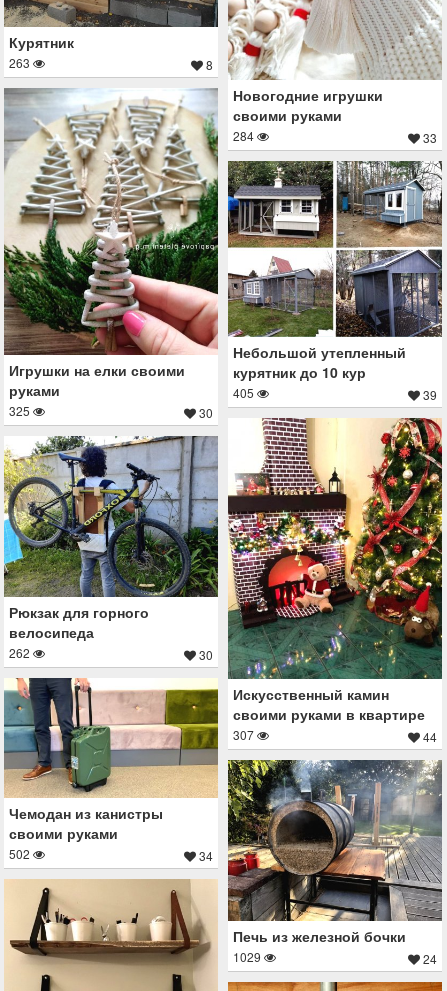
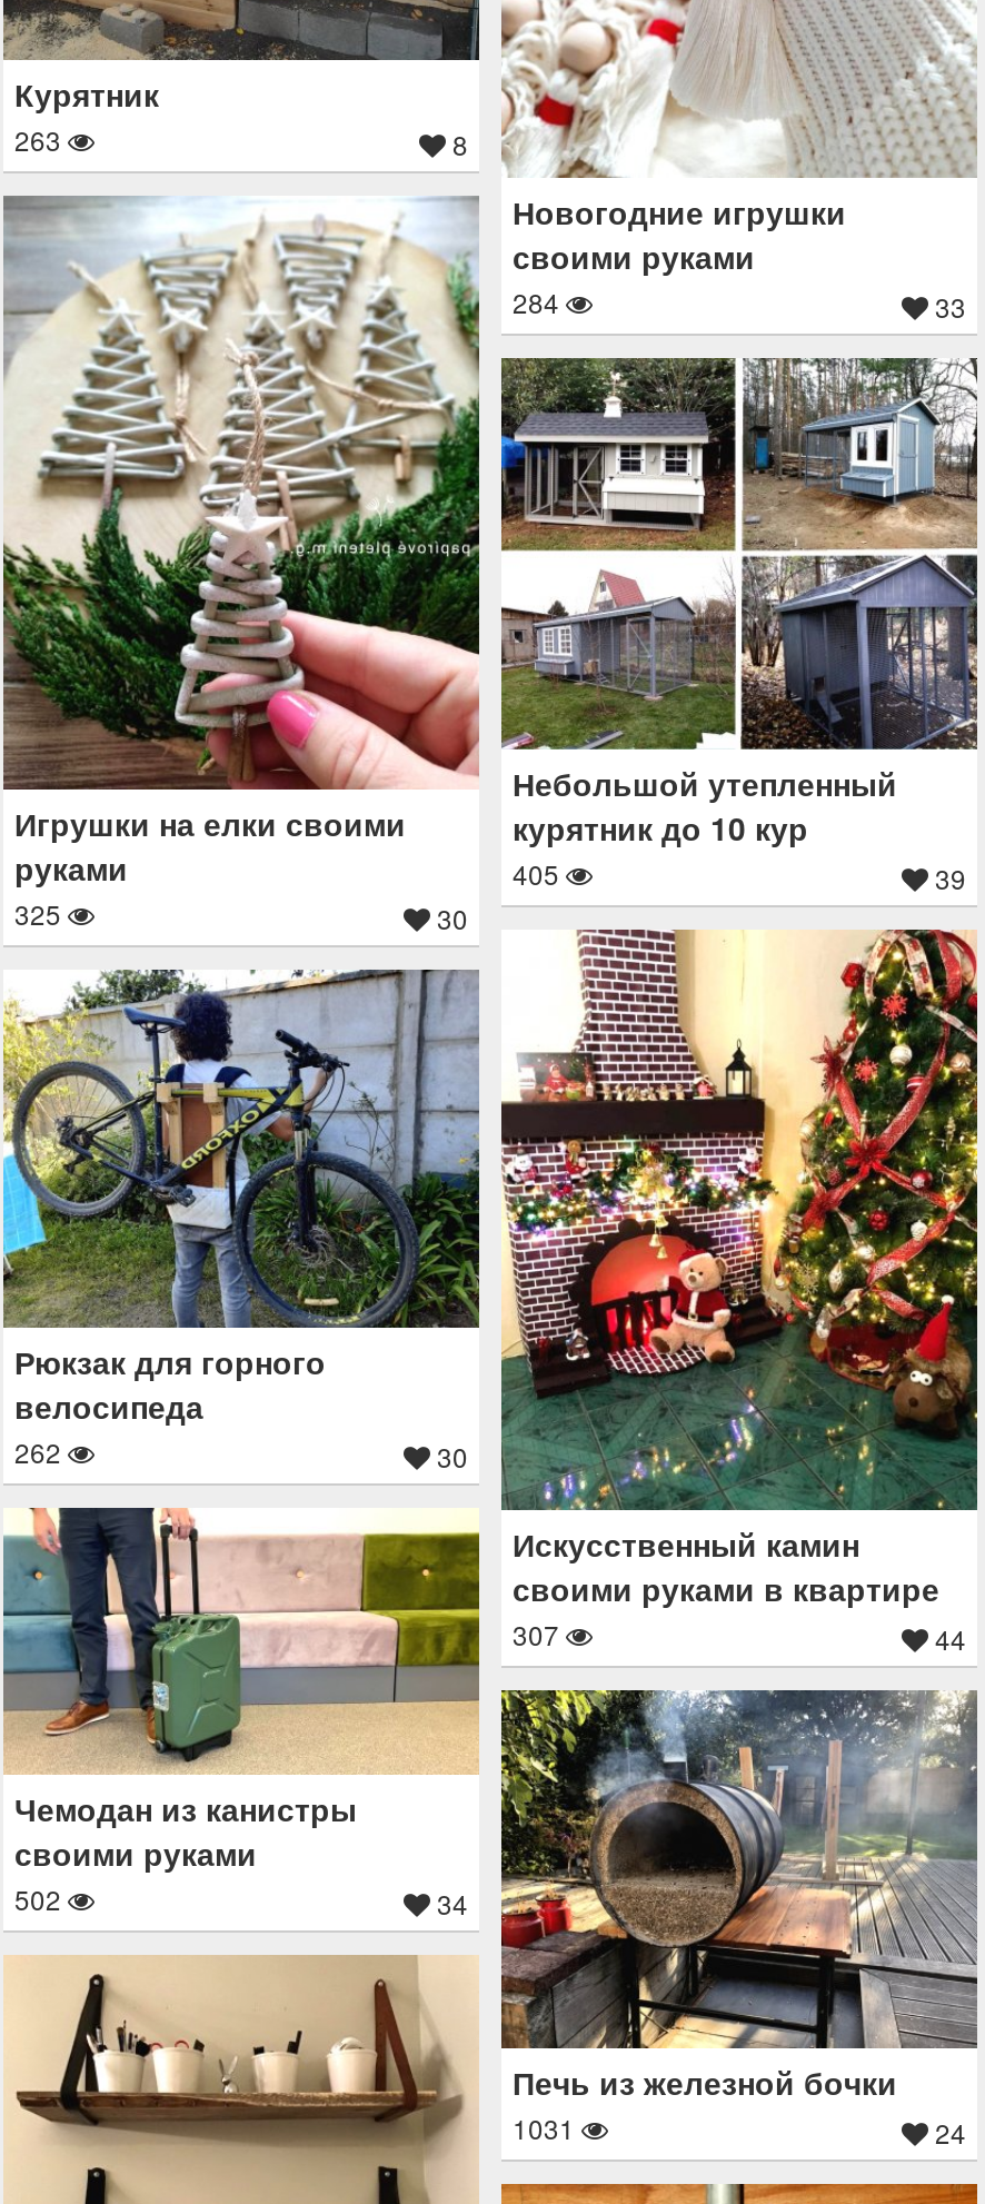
[233,948,264,965] 1029 -> [513,2107,581,2145] 1031

